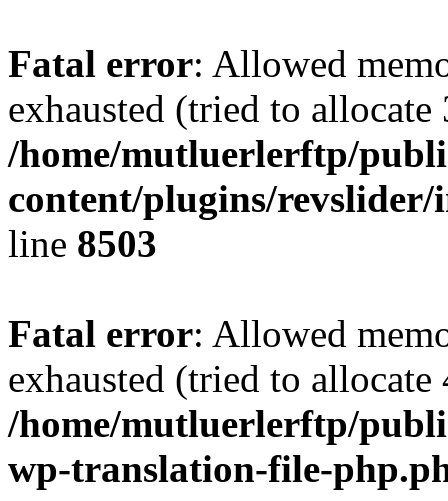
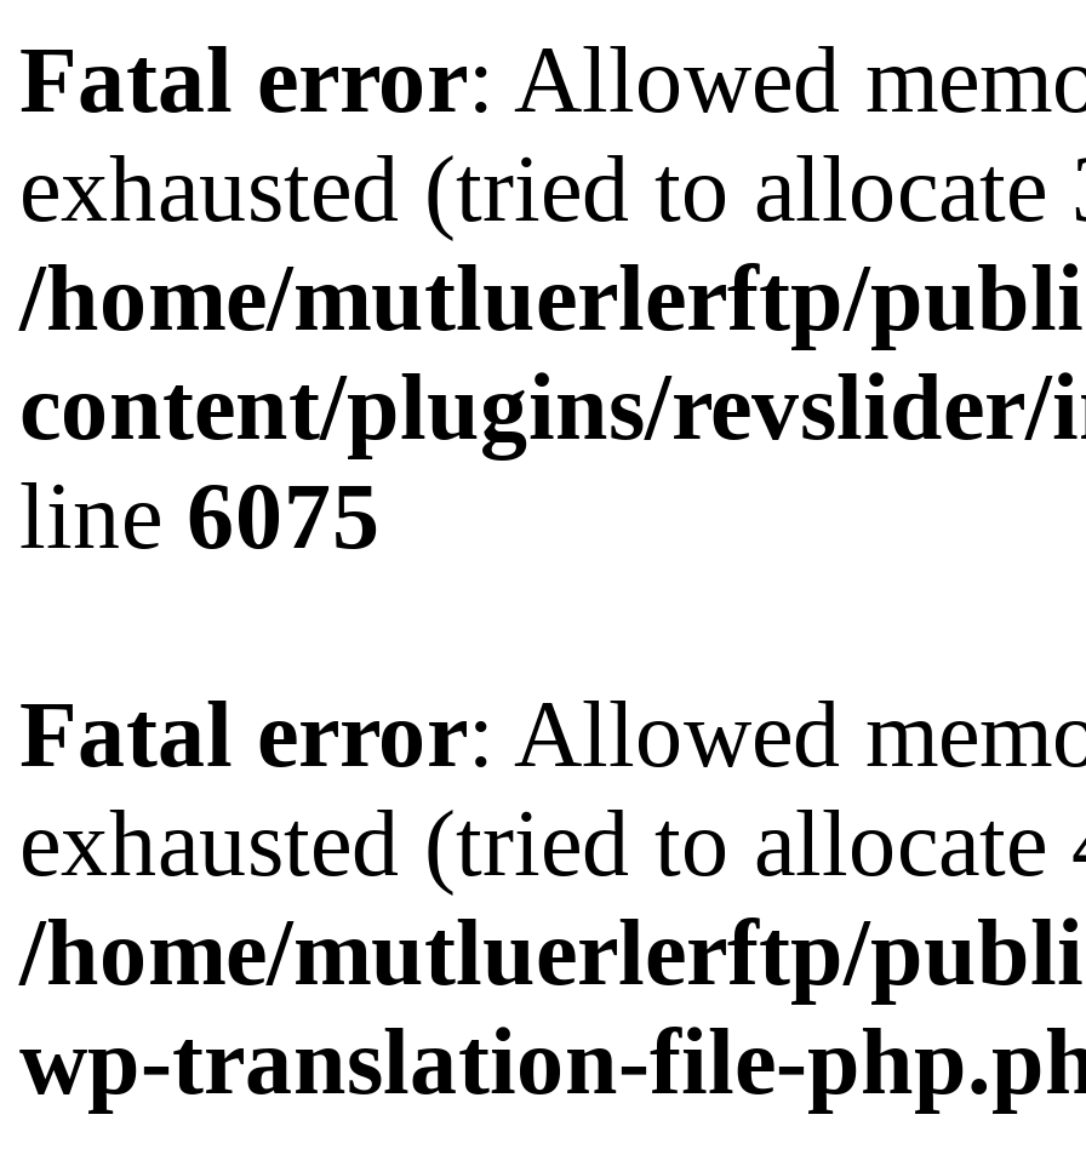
[8,222,157,265] line 8503 -> [19,463,381,567] line 6075

